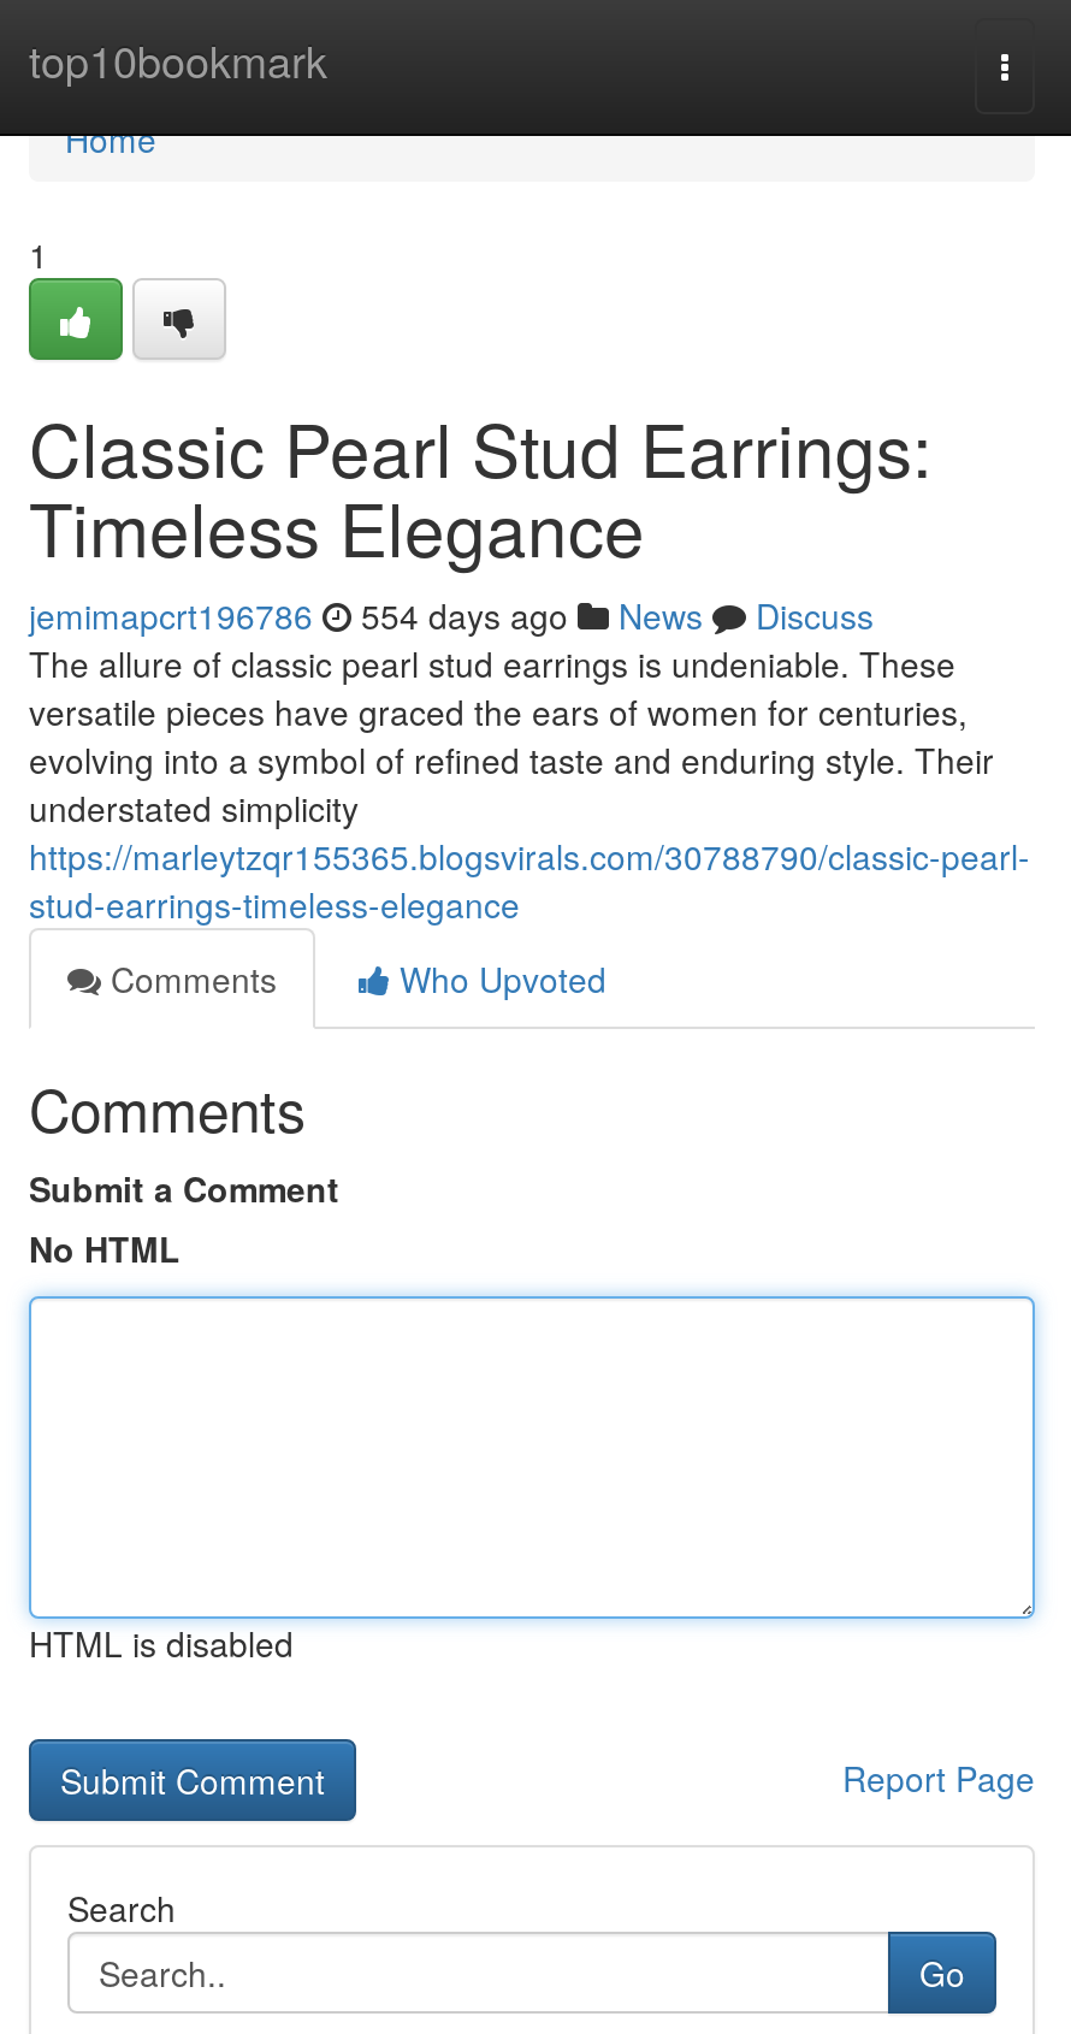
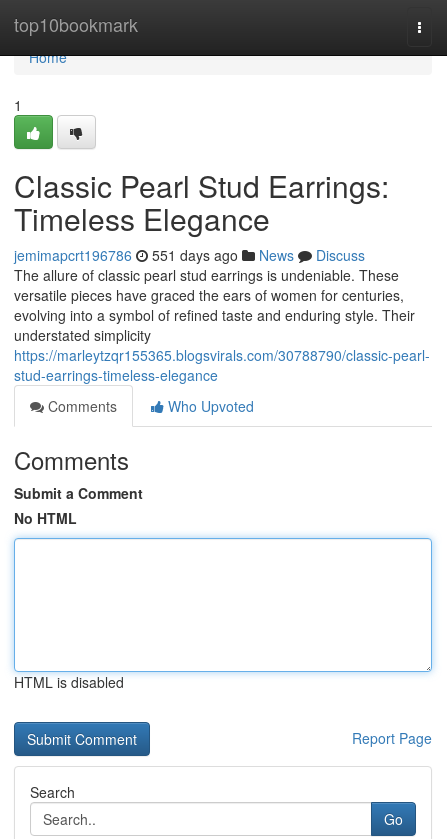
[29,591,874,639] jemimapcrt196786 554 days ago News Discuss -> [14,245,365,265] jemimapcrt196786 551 days ago News Discuss

